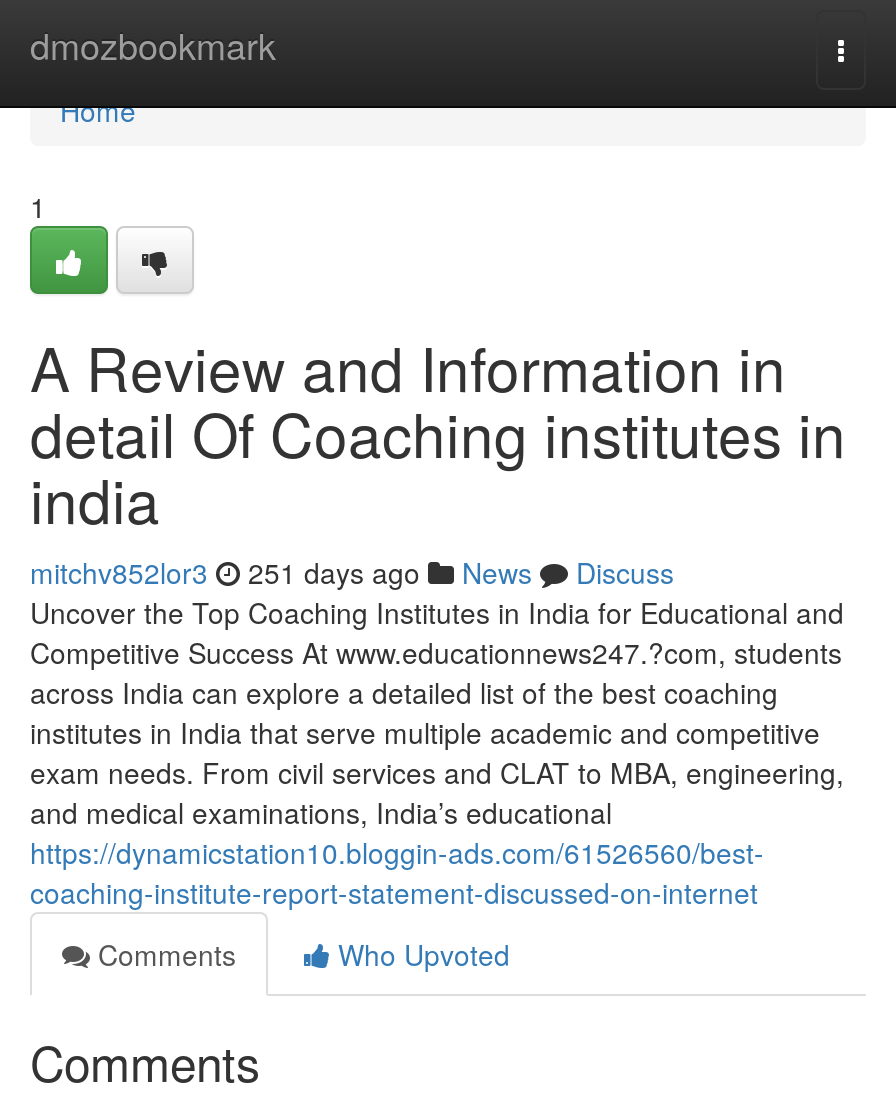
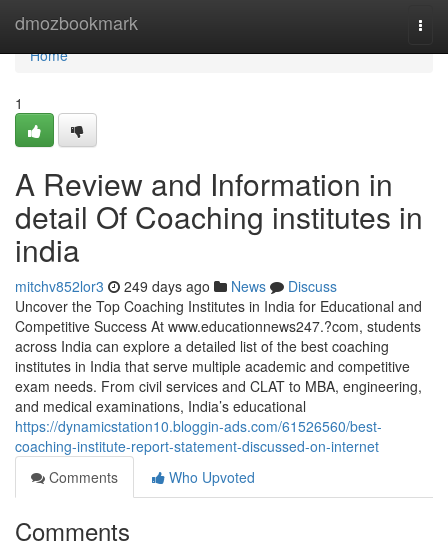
[30,552,674,592] mitchv852lor3 251 days ago News Discuss -> [15,276,337,296] mitchv852lor3 249 days ago News Discuss

